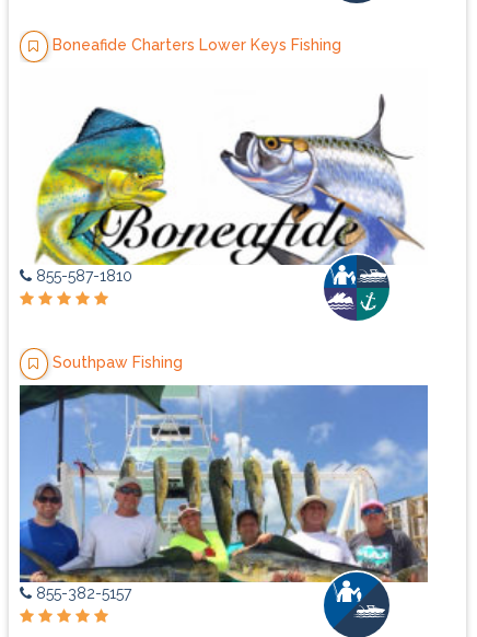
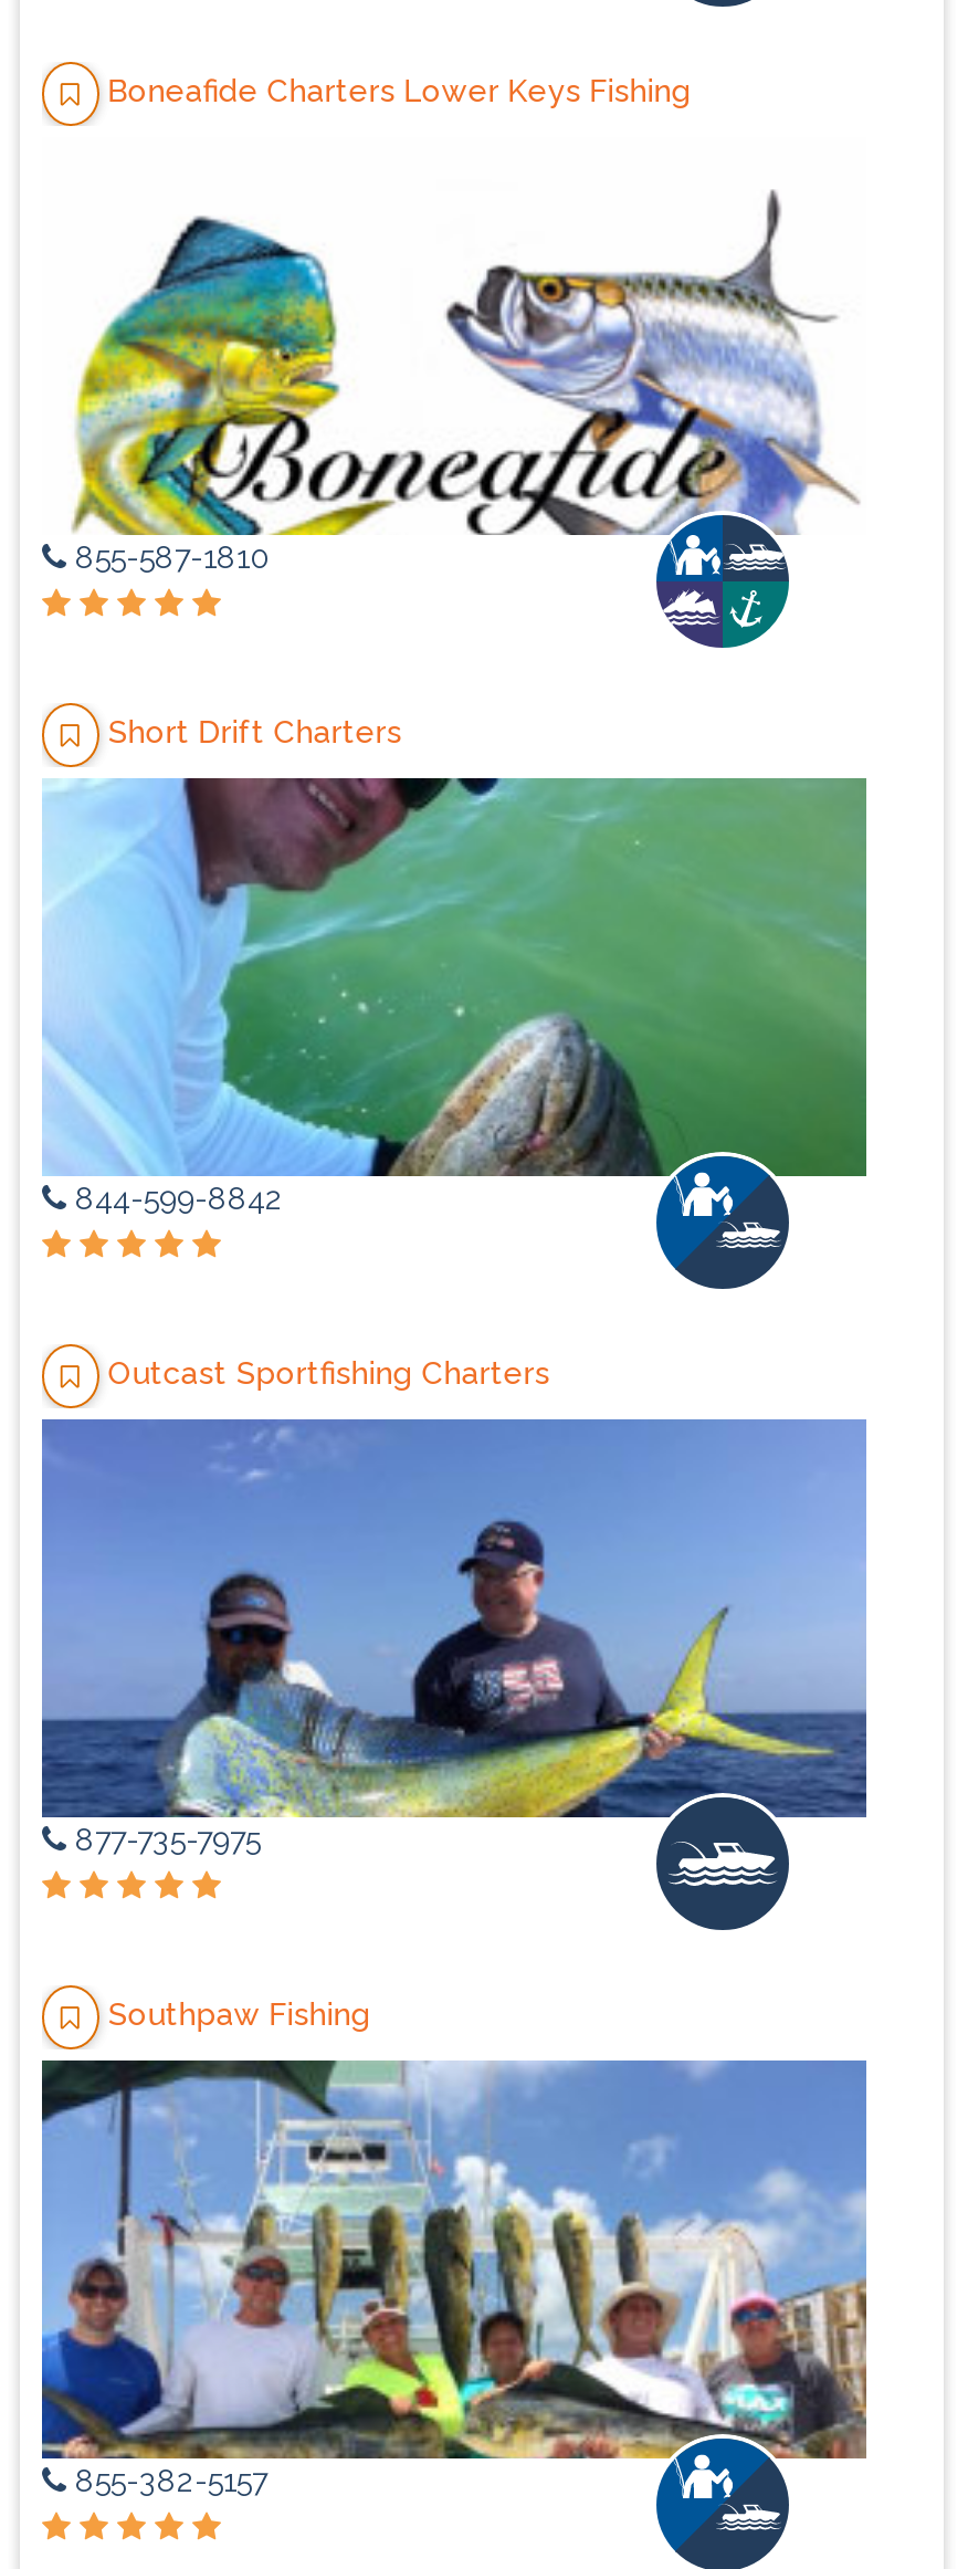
none -> [40,1417,869,1930] [image] | 877-735-7975
none -> [42,776,869,1216] [image] | 844-599-8842
none -> [108,715,402,751] Short Drift Charters
none -> [108,1356,550,1392] Outcast Sportfishing Charters

